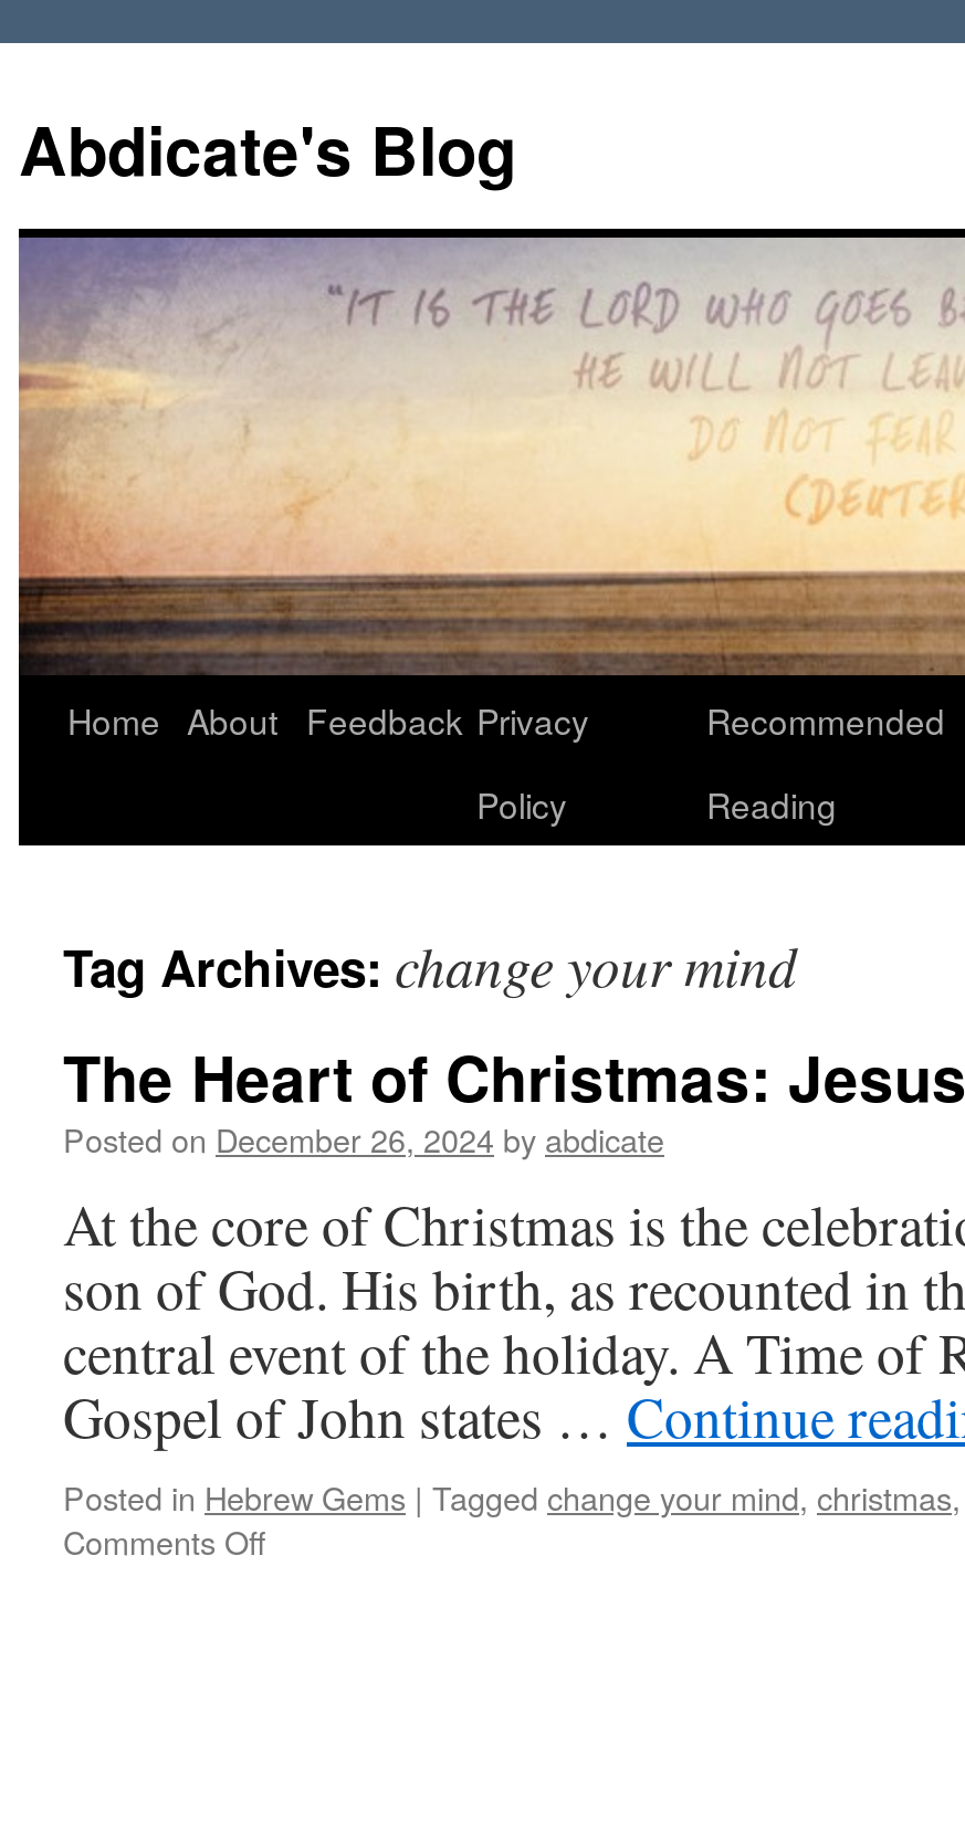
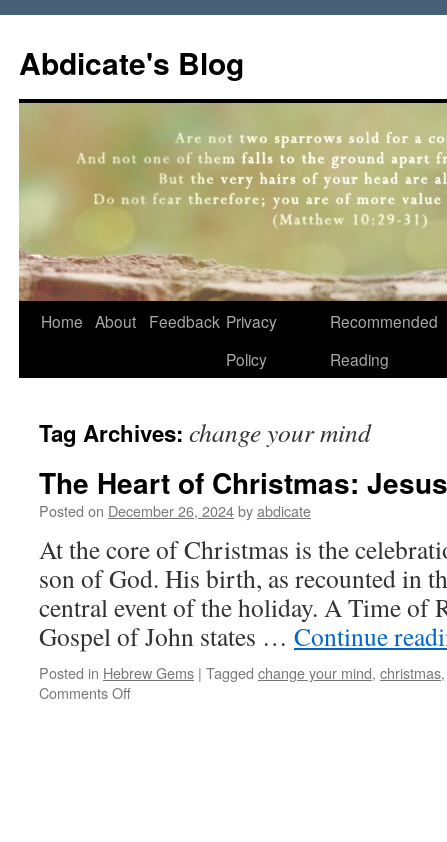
[17,238,958,675] [image] -> [18,103,444,302] [image]

